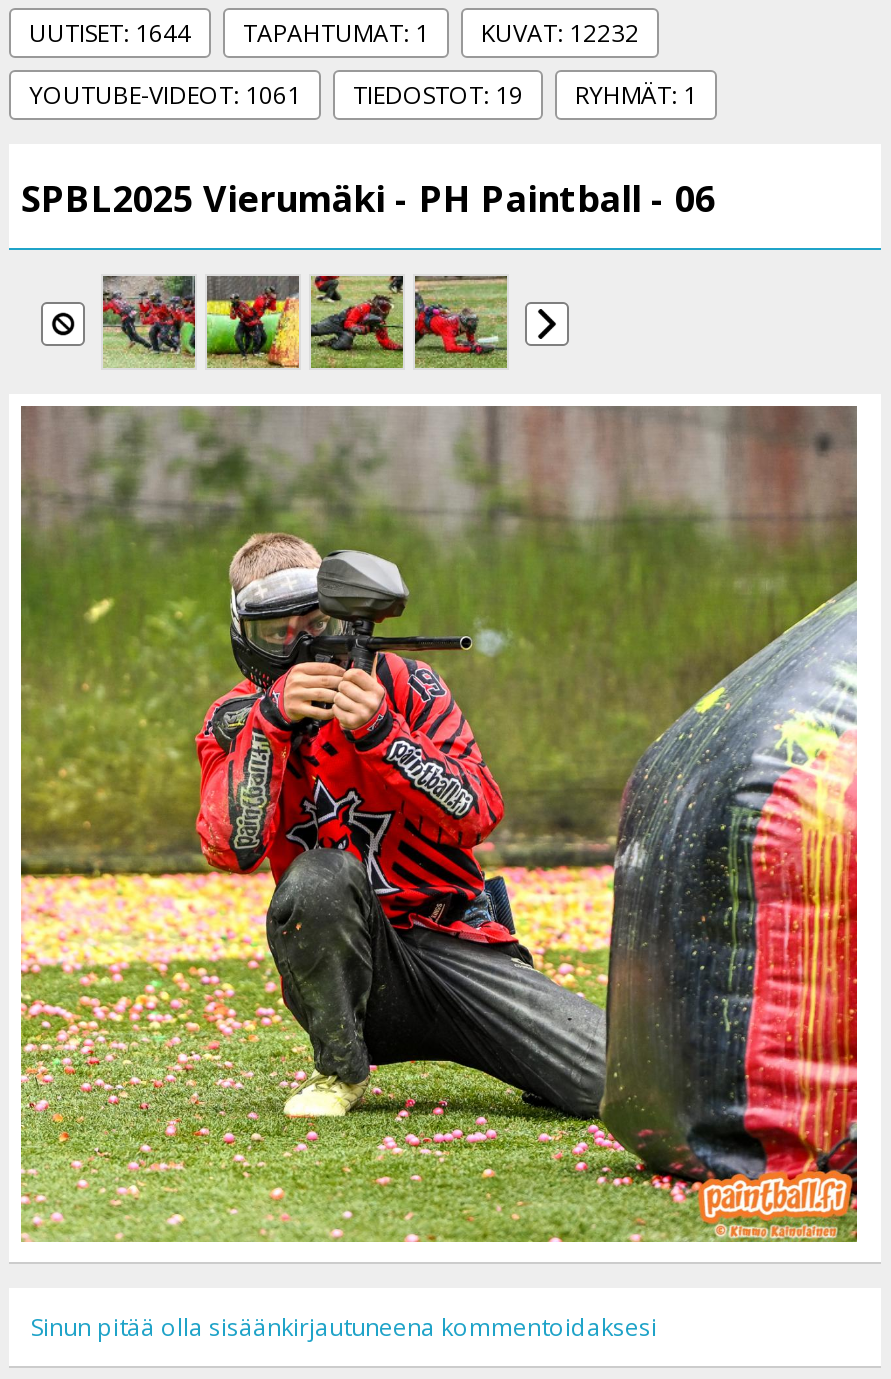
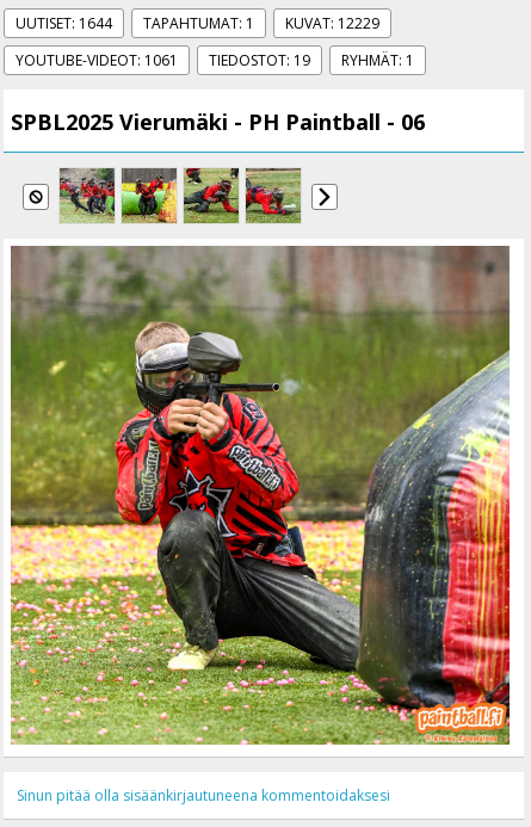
[29,16,639,50] UUTISET: 1644 TAPAHTUMAT: 1 KUVAT: 12232 -> [16,13,379,33] UUTISET: 1644 TAPAHTUMAT: 1 KUVAT: 12229

